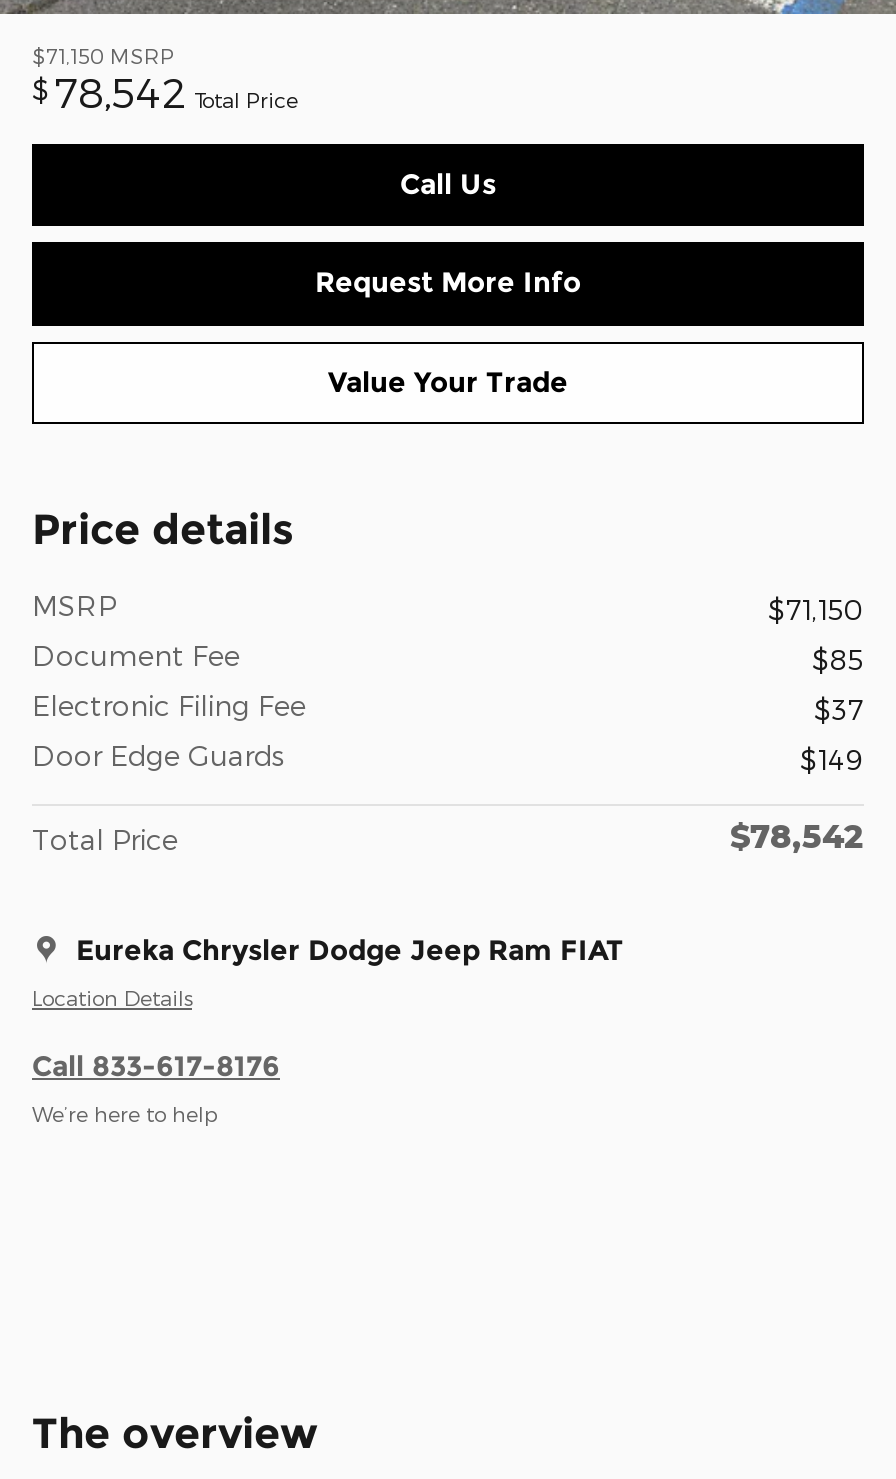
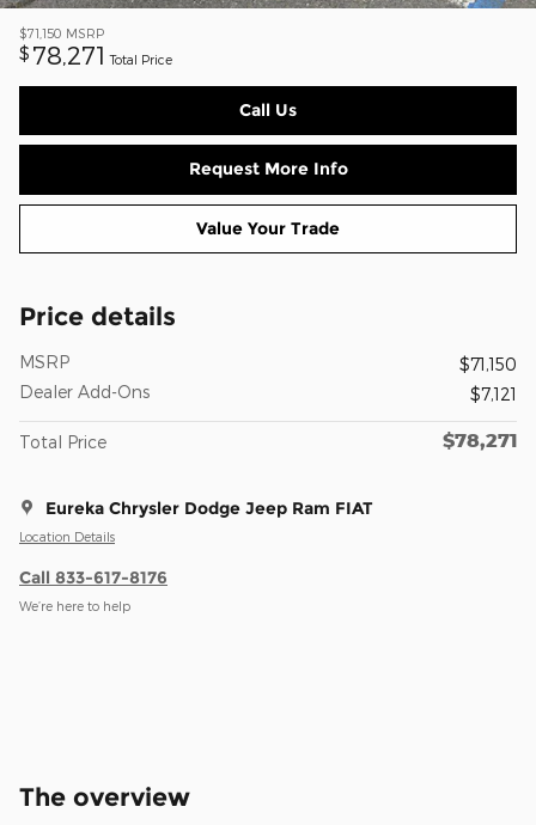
[32,65,298,115] $ 78,542 Total Price -> [19,39,172,69] $ 78,271 Total Price
[32,639,864,777] Document Fee | $85 | Electronic Filing Fee | $37 | Door Edge Guards | $149 -> [19,382,517,404] Dealer Add-Ons | $7,121
[730,817,864,857] $78,542 -> [443,428,517,452] $78,271

